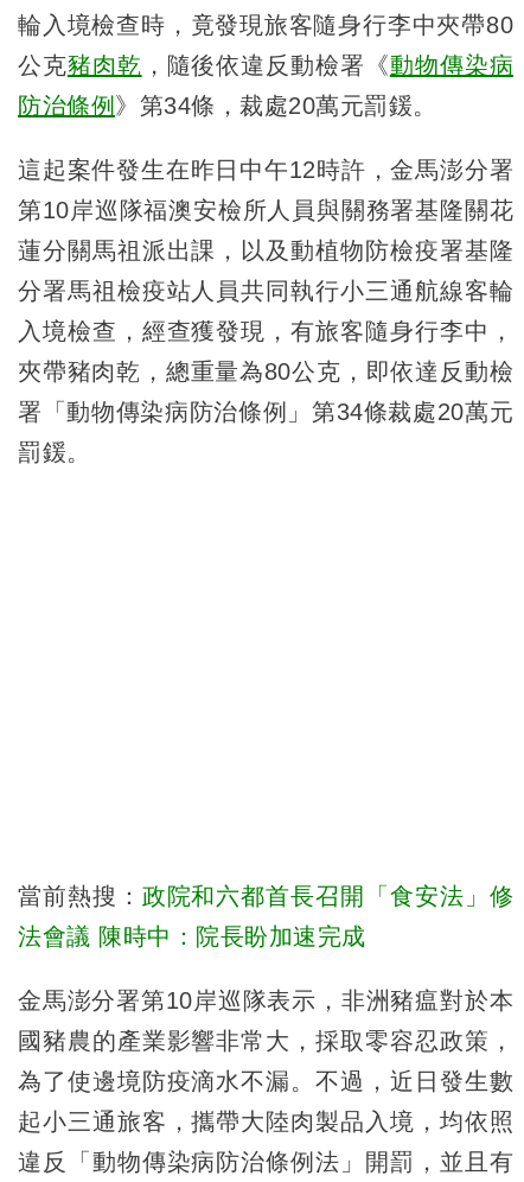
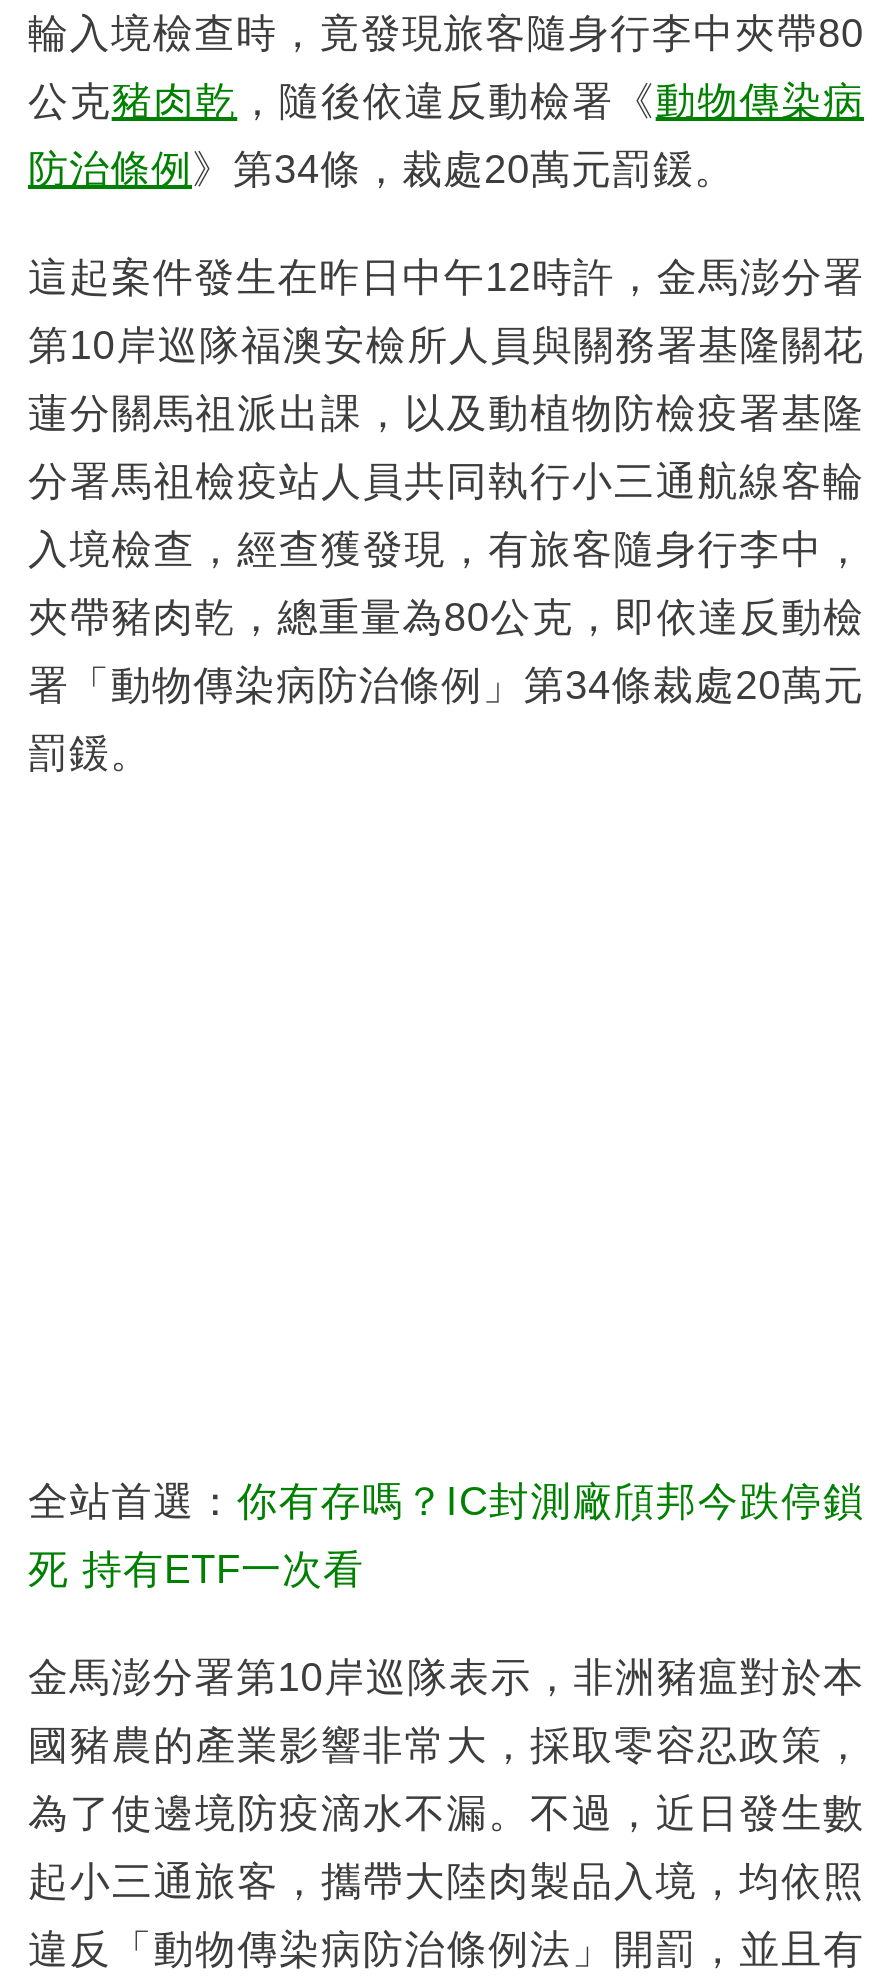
[18,883,513,909] 當前熱搜：政院和六都首長召開「食安法」修 -> [28,1478,864,1522] 全站首選：你有存嗎？IC封測廠頎邦今跌停鎖
[18,923,366,949] 法會議 陳時中：院長盼加速完成 -> [28,1546,364,1590] 死 持有ETF一次看

